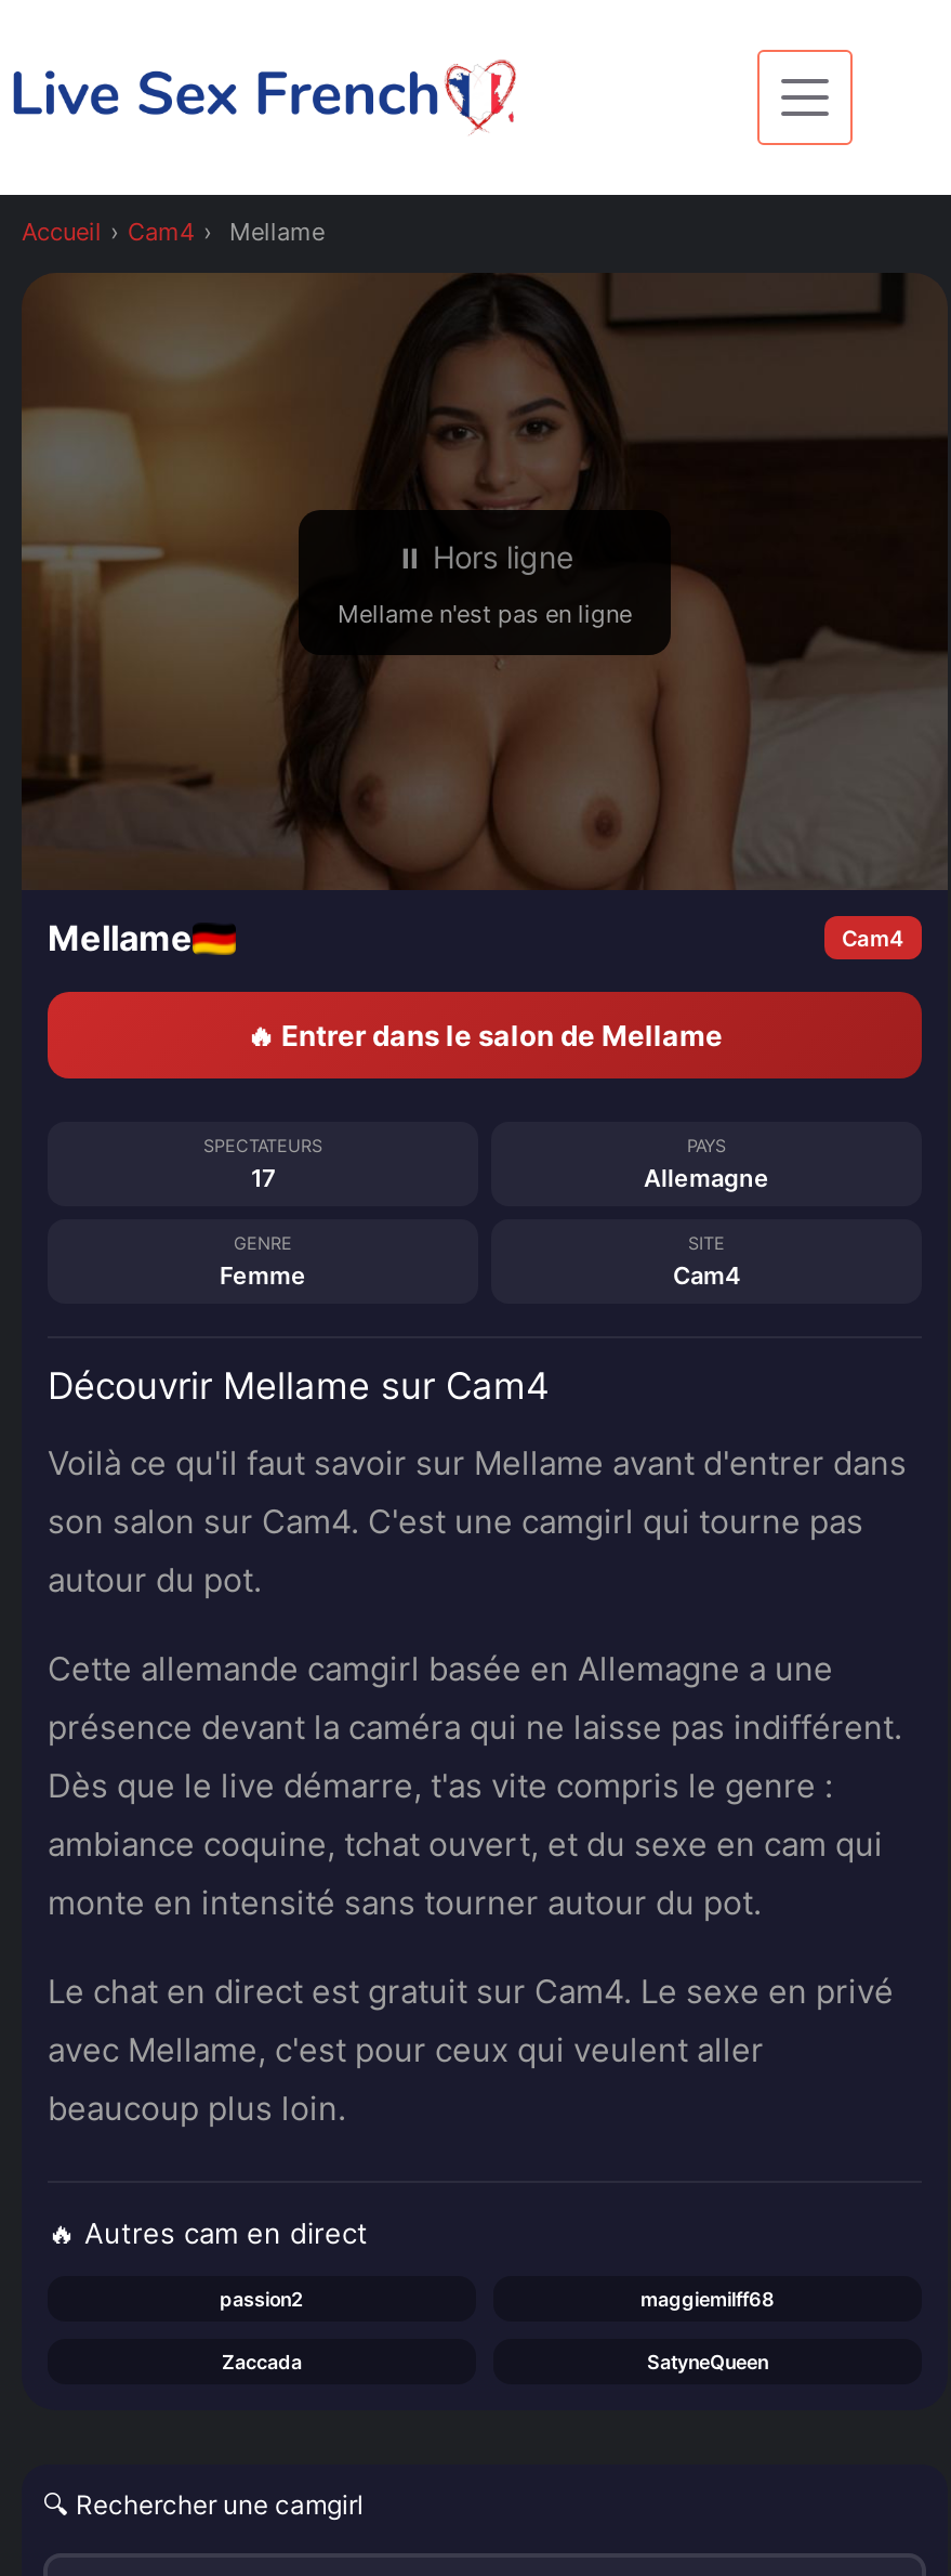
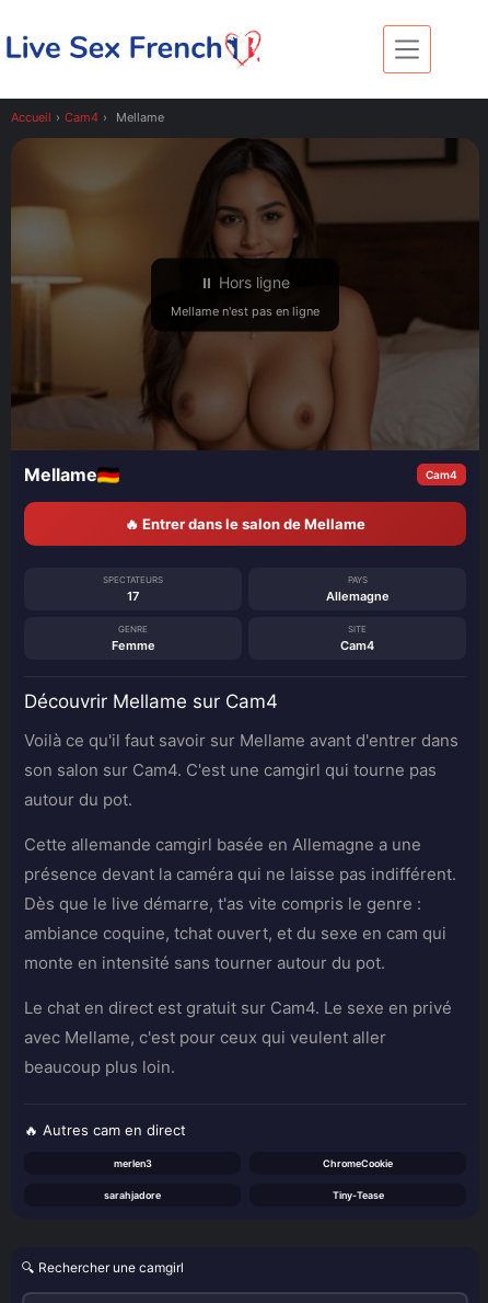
[220,2287,775,2311] passion2 | maggiemilff68 -> [113,1157,393,1169] merlen3 | ChromeCookie
[222,2350,768,2374] Zaccada | SatyneQueen -> [104,1189,384,1201] sarahjadore | Tiny-Tease

